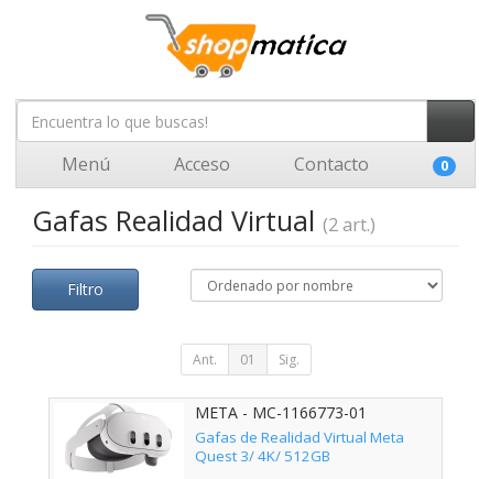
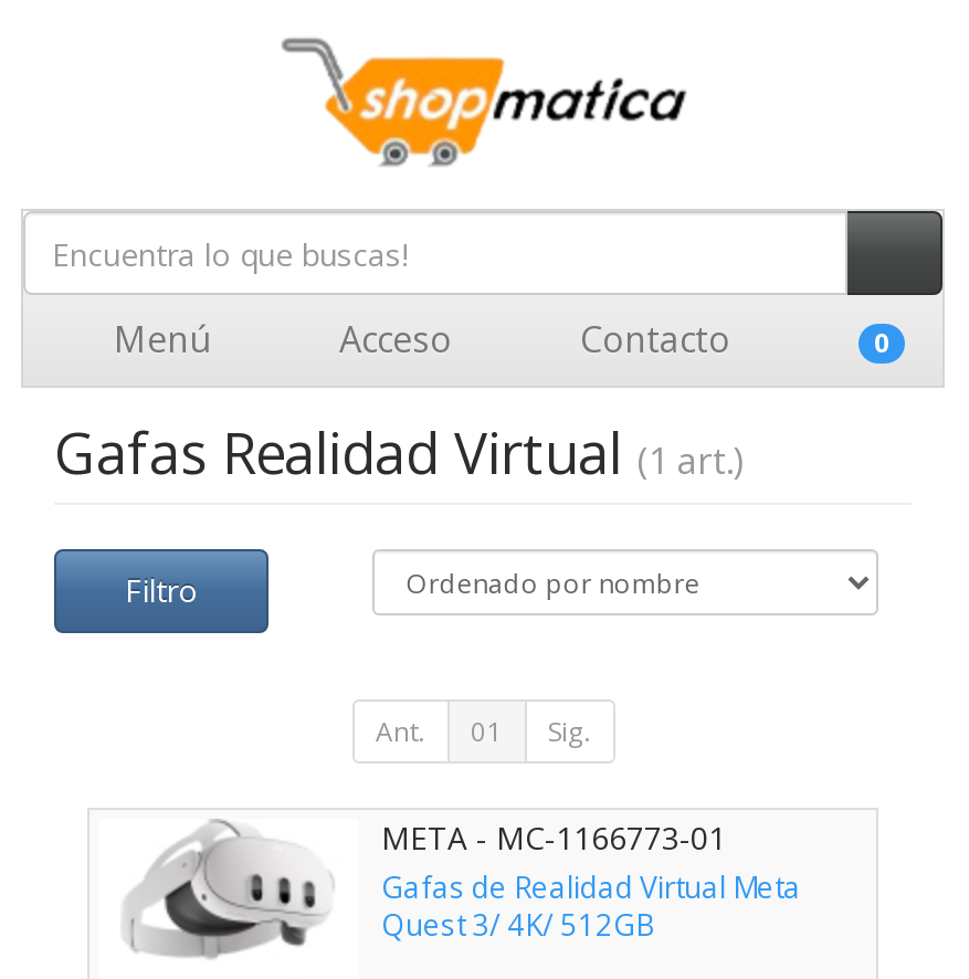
[32,202,375,239] Gafas Realidad Virtual (2 art.) -> [54,414,744,490] Gafas Realidad Virtual (1 art.)

